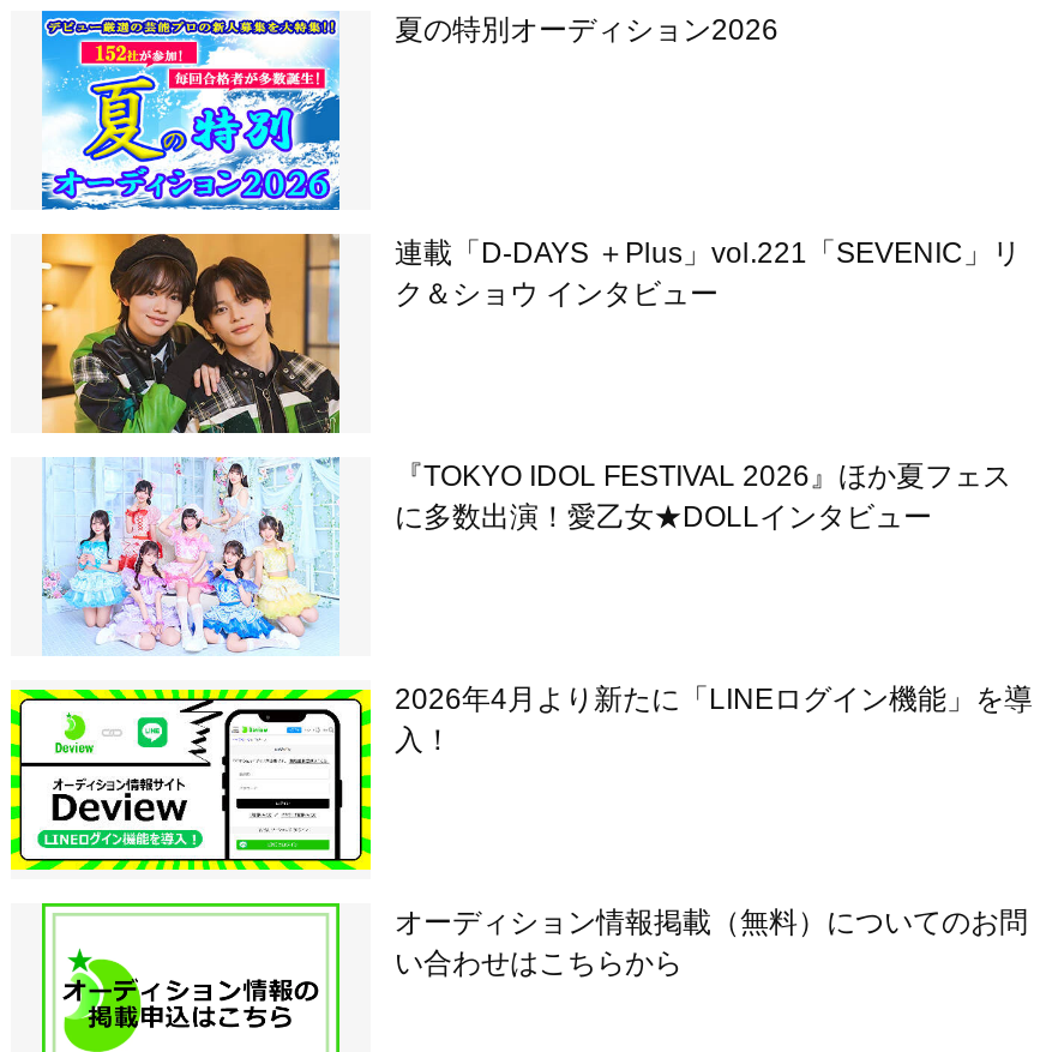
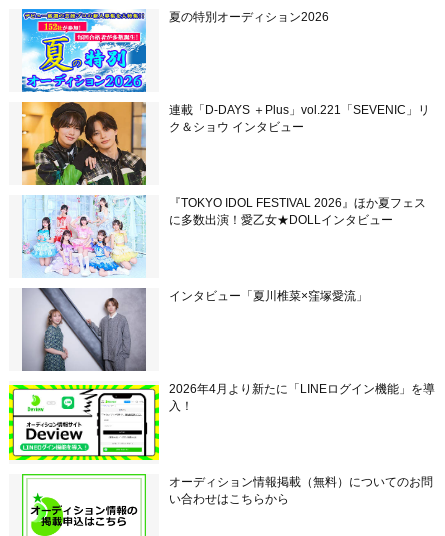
none -> [21,287,368,372] [image] | インタビュー「夏川椎菜×窪塚愛流」

